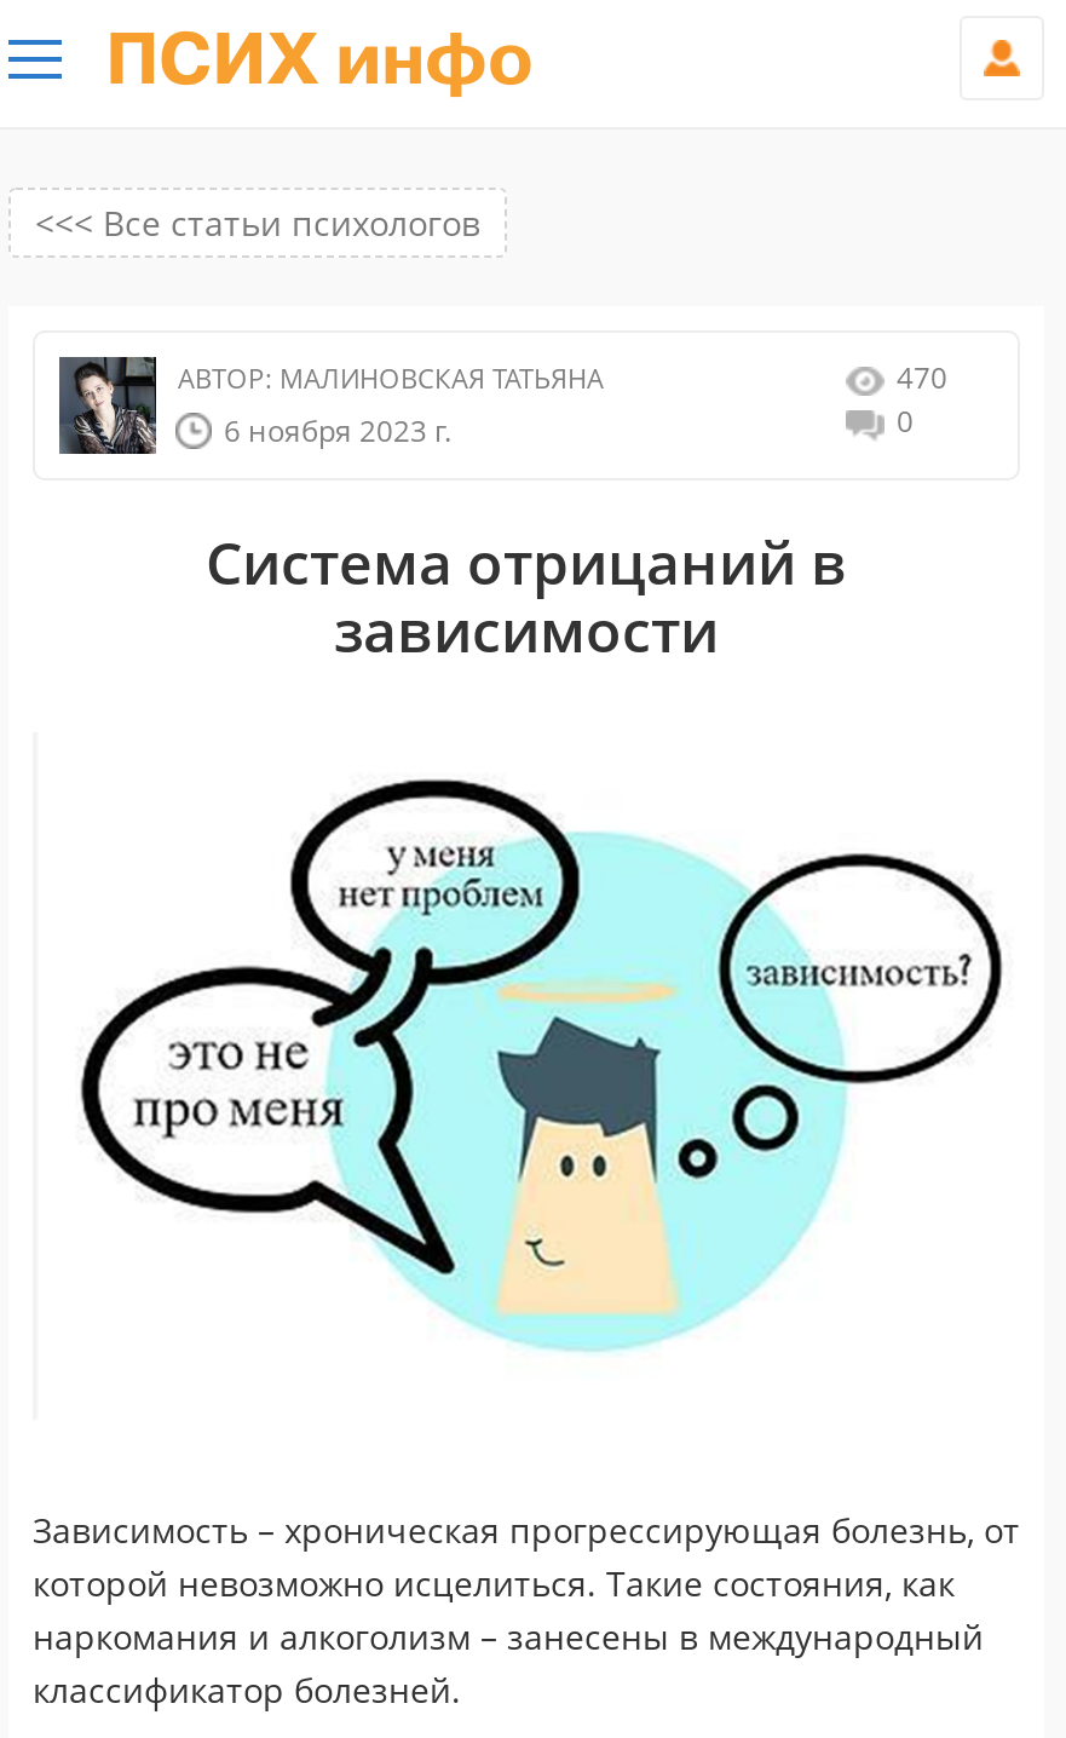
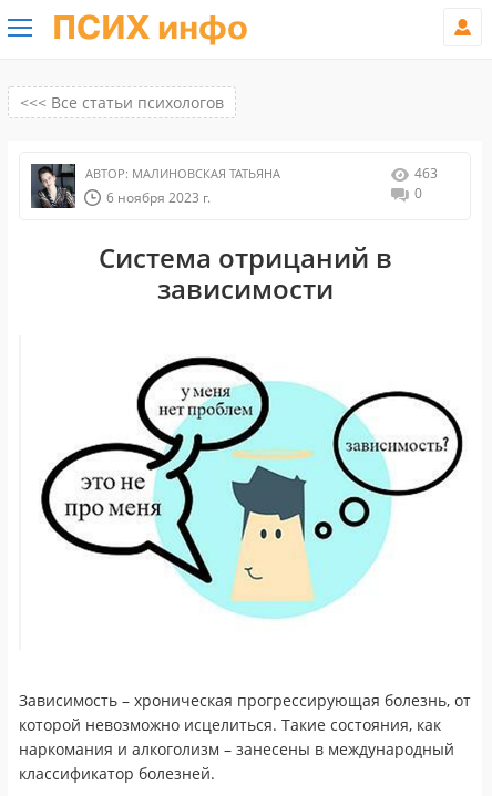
[897,357,947,398] 470 -> [414,164,438,183] 463

